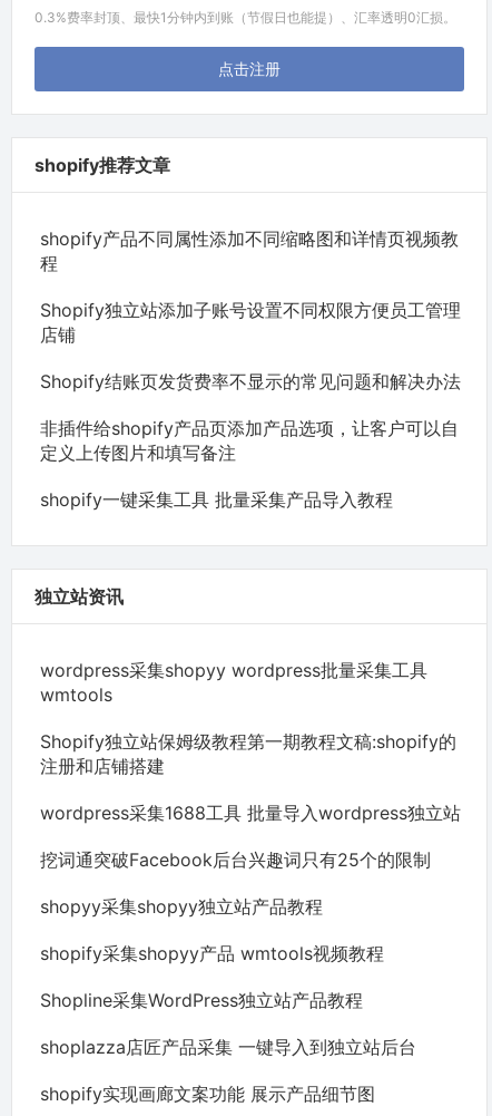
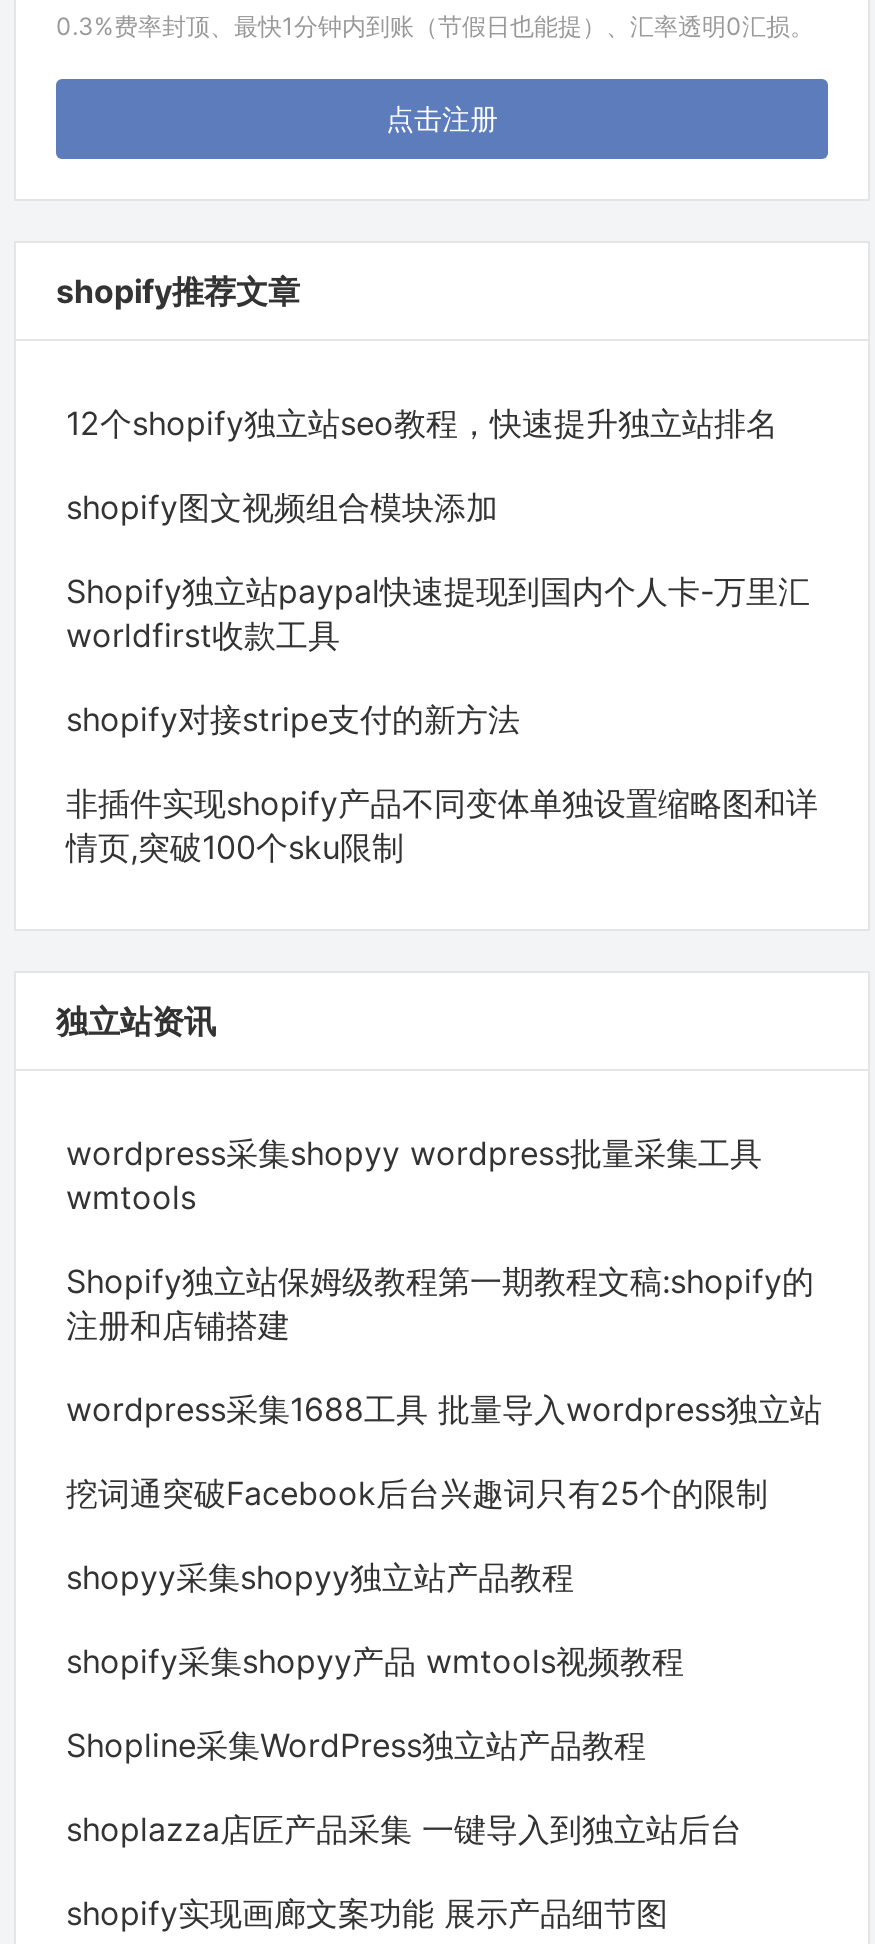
[40,227,459,274] shopify产品不同属性添加不同缩略图和详情页视频教 | 程 -> [66,403,778,443] 12个shopify独立站seo教程，快速提升独立站排名
[40,299,461,346] Shopify独立站添加子账号设置不同权限方便员工管理 | 店铺 -> [66,487,498,527] shopify图文视频组合模块添加
[40,370,461,392] Shopify结账页发货费率不显示的常见问题和解决办法 -> [66,571,810,655] Shopify独立站paypal快速提现到国内个人卡-万里汇 | worldfirst收款工具
[40,417,459,464] 非插件给shopify产品页添加产品选项，让客户可以自 | 定义上传图片和填写备注 -> [66,699,520,739] shopify对接stripe支付的新方法
[40,488,393,511] shopify一键采集工具 批量采集产品导入教程 -> [66,783,818,867] 非插件实现shopify产品不同变体单独设置缩略图和详 | 情页,突破100个sku限制

